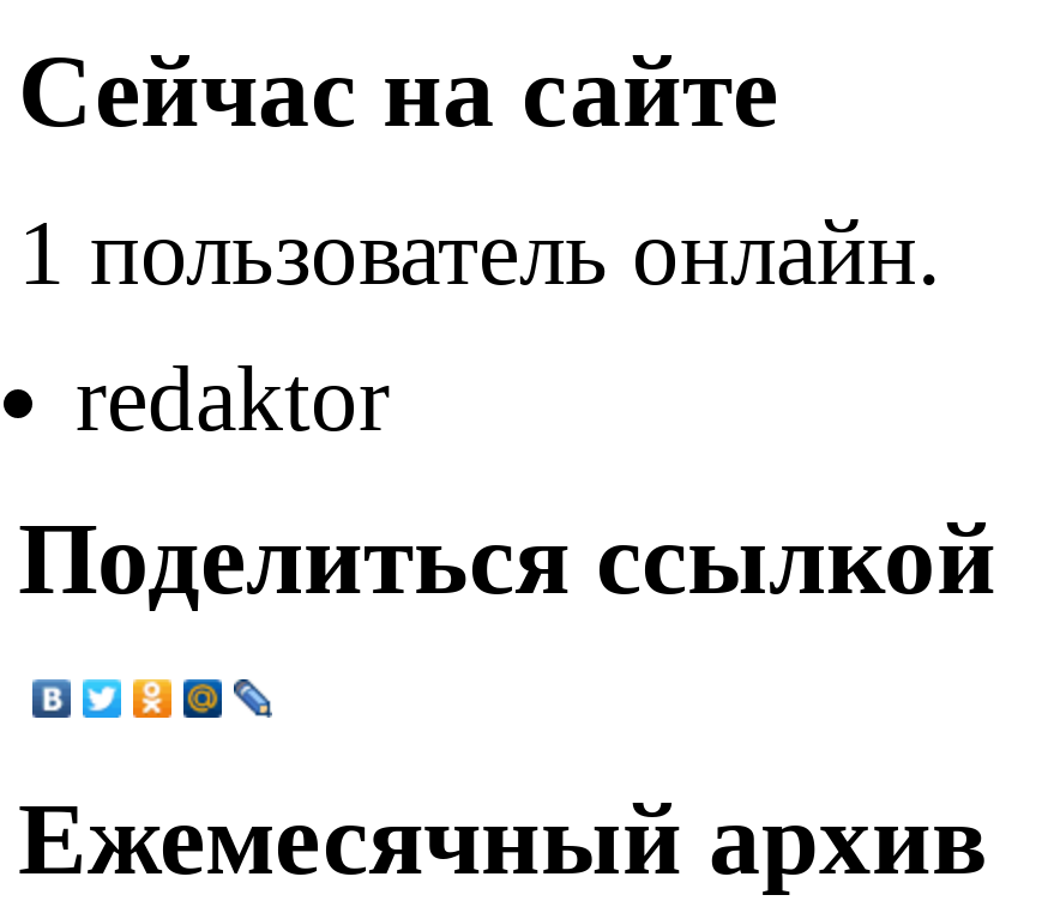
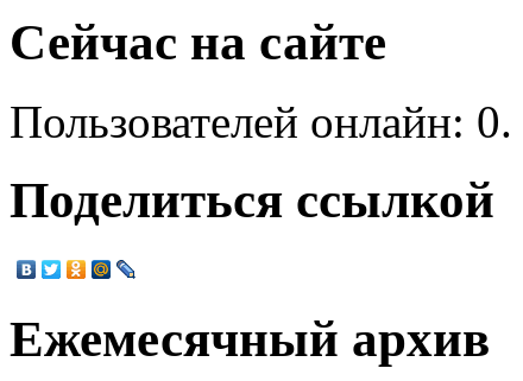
[18,200,941,449] 1 пользователь онлайн. | redaktor -> [10,96,512,147] Пользователей онлайн: 0.

